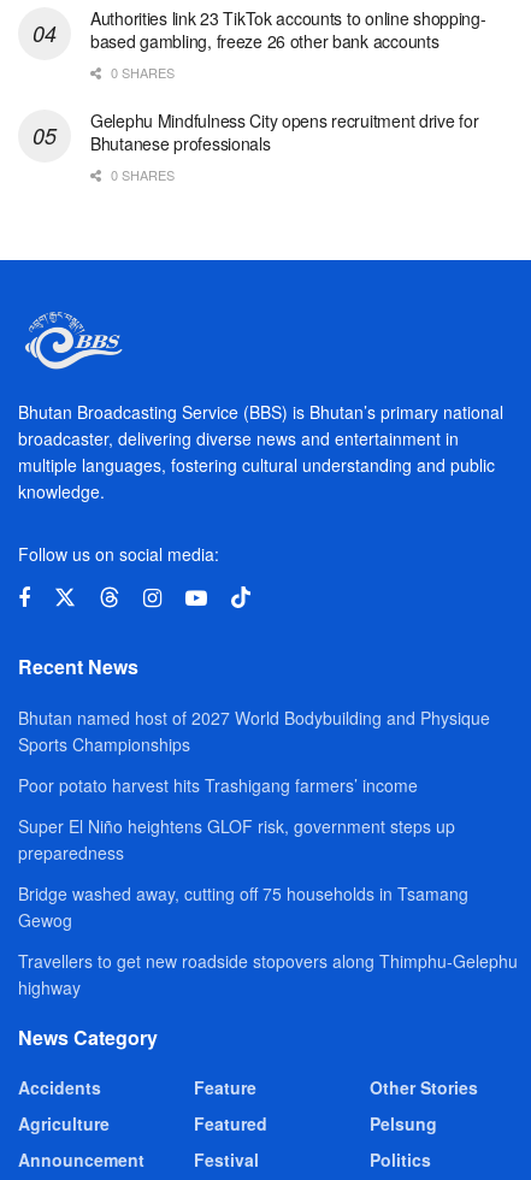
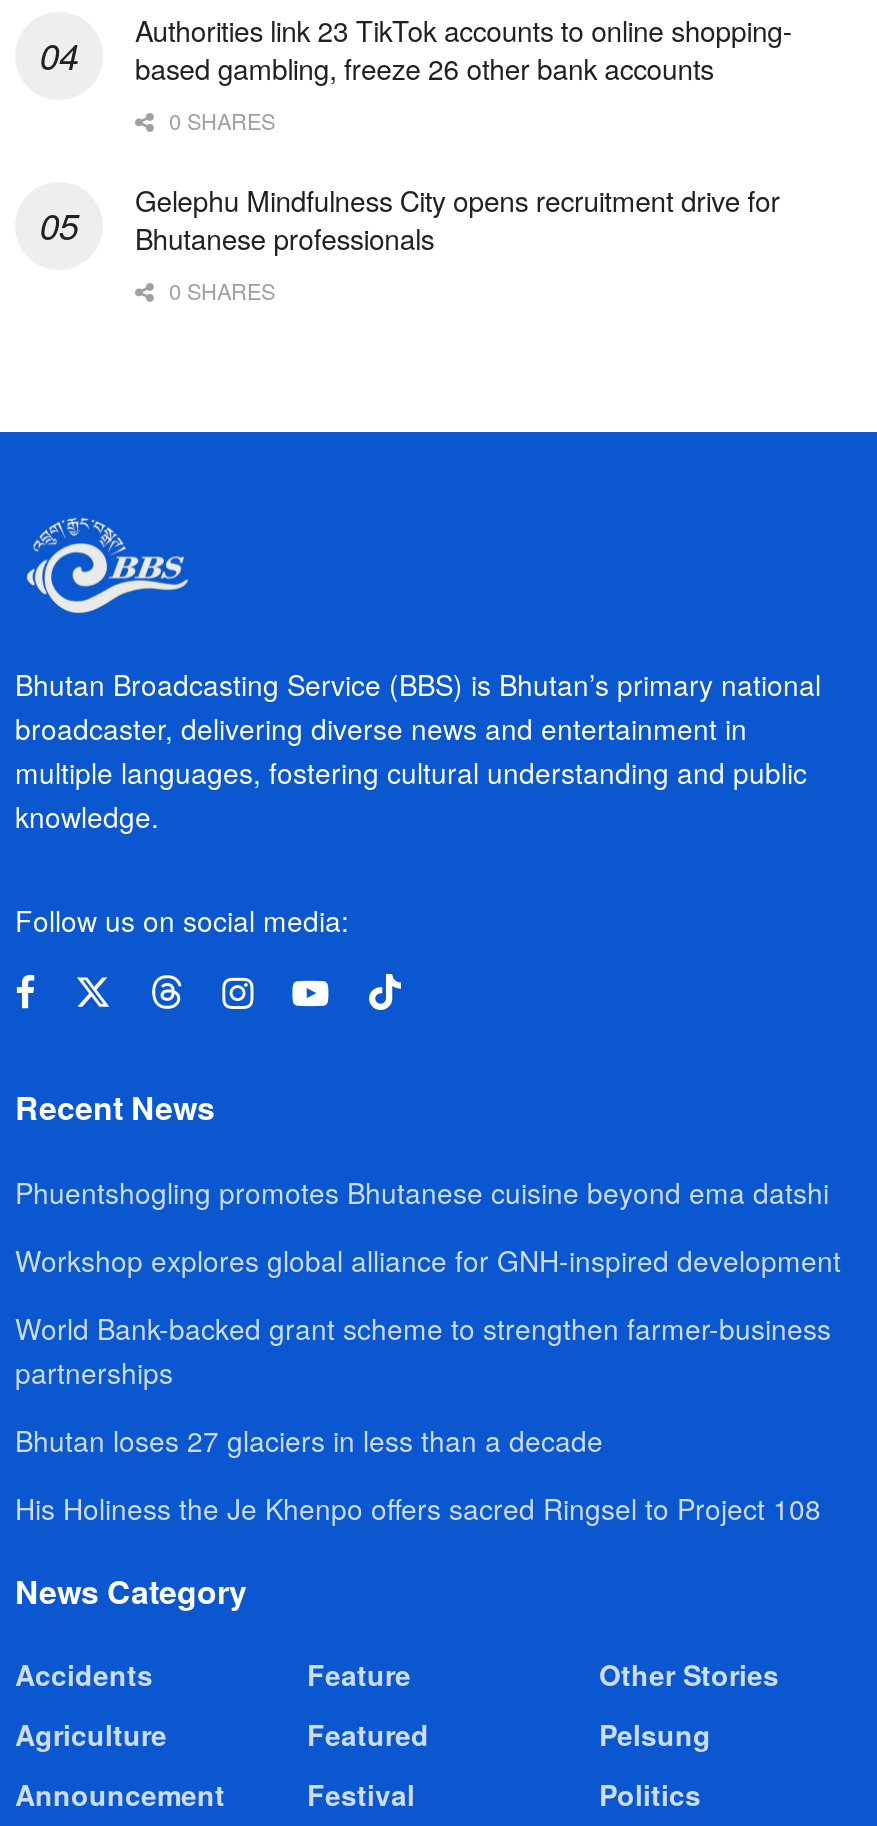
[18,706,490,756] Bhutan named host of 2027 World Bodybuilding and Physique | Sports Championships -> [15,1172,829,1212] Phuentshogling promotes Bhutanese cuisine beyond ema datshi
[18,773,418,797] Poor potato harvest hits Trashigang farmers’ income -> [15,1240,841,1280] Workshop explores global alliance for GNH-inspired development
[18,814,455,865] Super El Niño heightens GLOF risk, government steps up | preparedness -> [15,1308,831,1392] World Bank-backed grant scheme to strengthen farmer-business | partnerships
[18,881,468,932] Bridge washed away, cutting off 75 households in Tsamang | Gewog -> [15,1420,603,1460] Bhutan loses 27 glaciers in less than a decade
[18,949,518,999] Travellers to get new roadside stopovers along Thimphu-Gelephu | highway -> [15,1488,821,1528] His Holiness the Je Khenpo offers sacred Ringsel to Project 108

